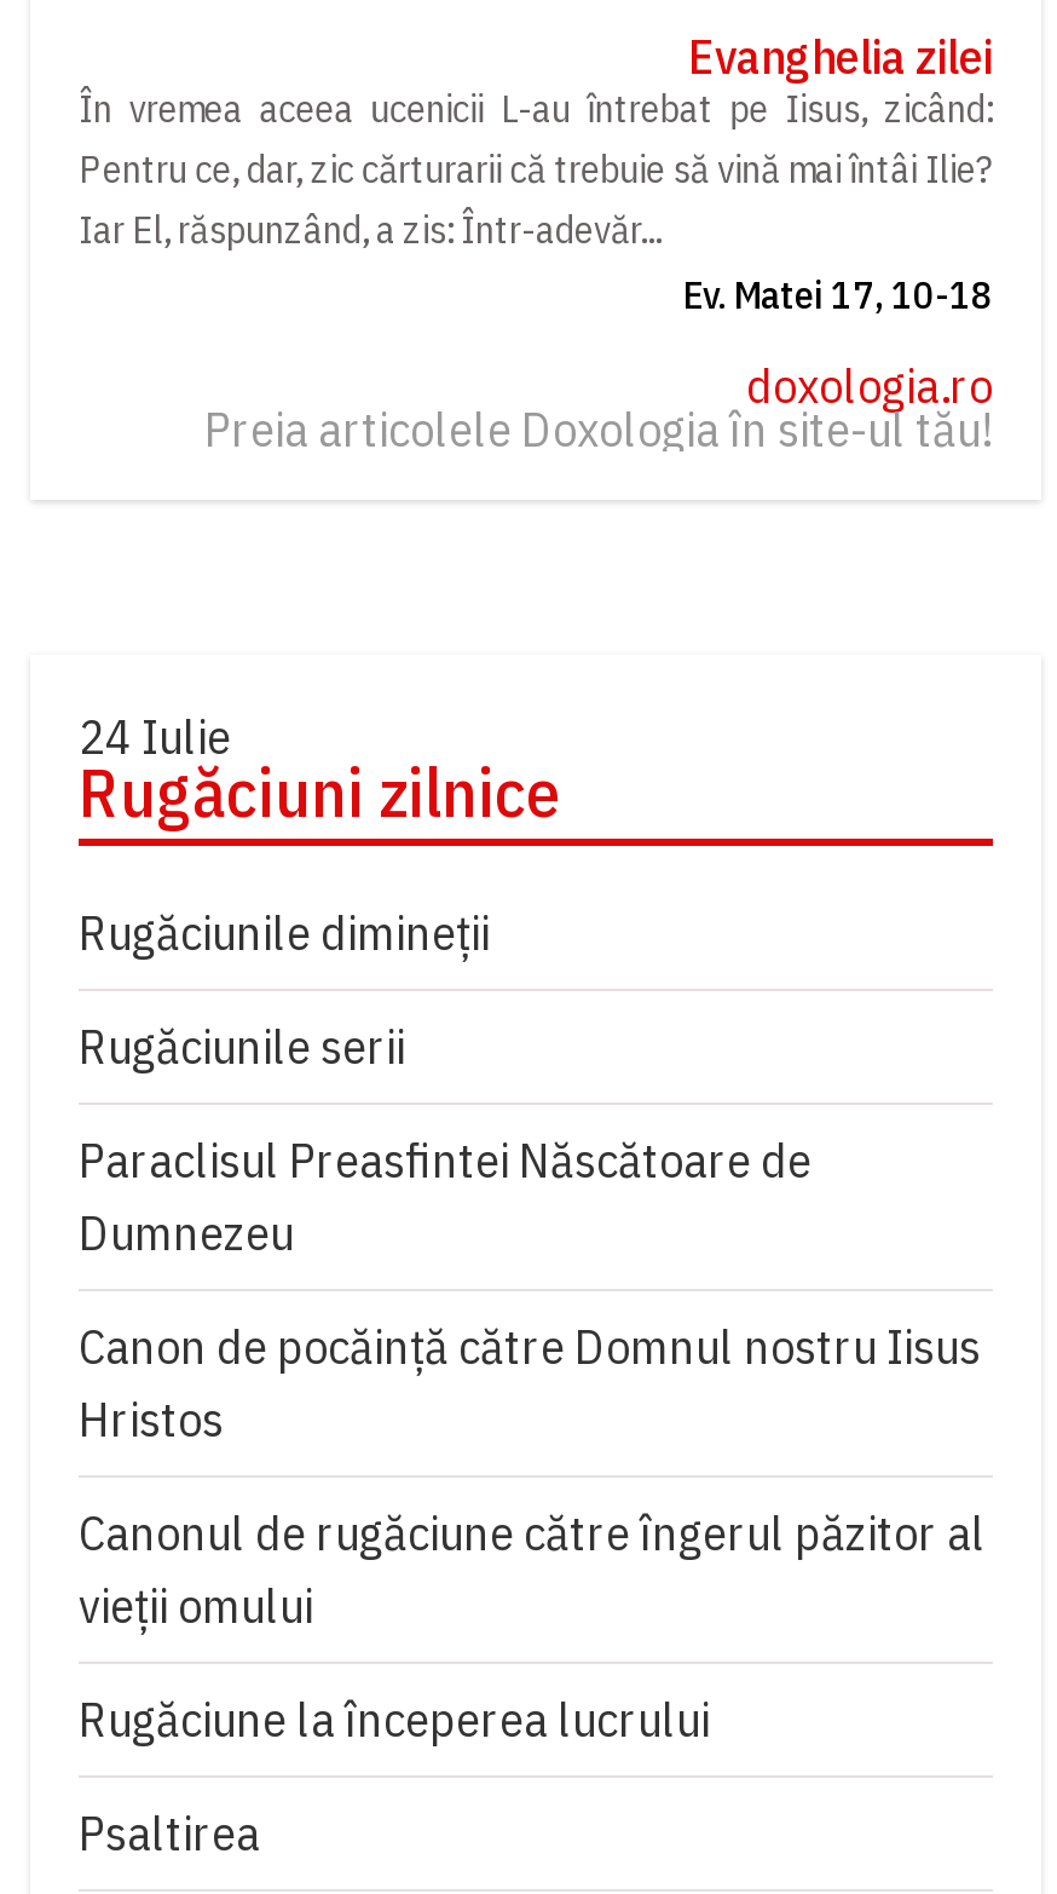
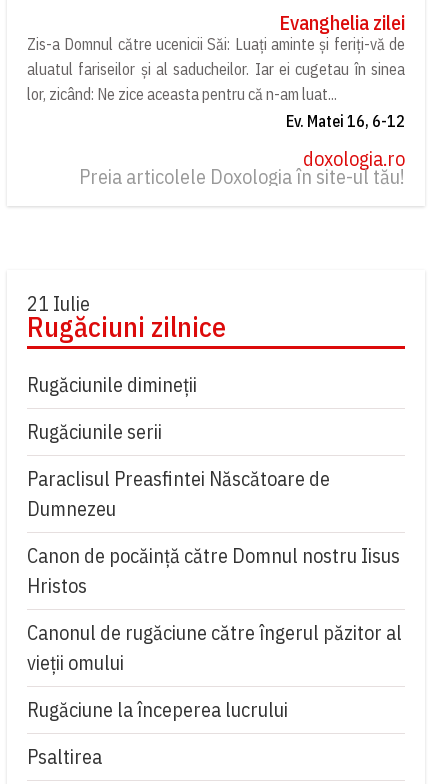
[79,83,993,318] În vremea aceea ucenicii L-au întrebat pe Iisus, zicând: | Pentru ce, dar, zic cărturarii că trebuie să vină mai întâi Ilie? | Iar El, răspunzând, a zis: Într-adevăr... | Ev. Matei 17, 10-18 -> [27,34,405,131] Zis-a Domnul către ucenicii Săi: Luați aminte și feriți-vă de | aluatul fariseilor și al saducheilor. Iar ei cugetau în sinea | lor, zicând: Ne zice aceasta pentru că n-am luat... | Ev. Matei 16, 6-12
[79,703,231,768] 24 Iulie -> [27,290,90,317] 21 Iulie

